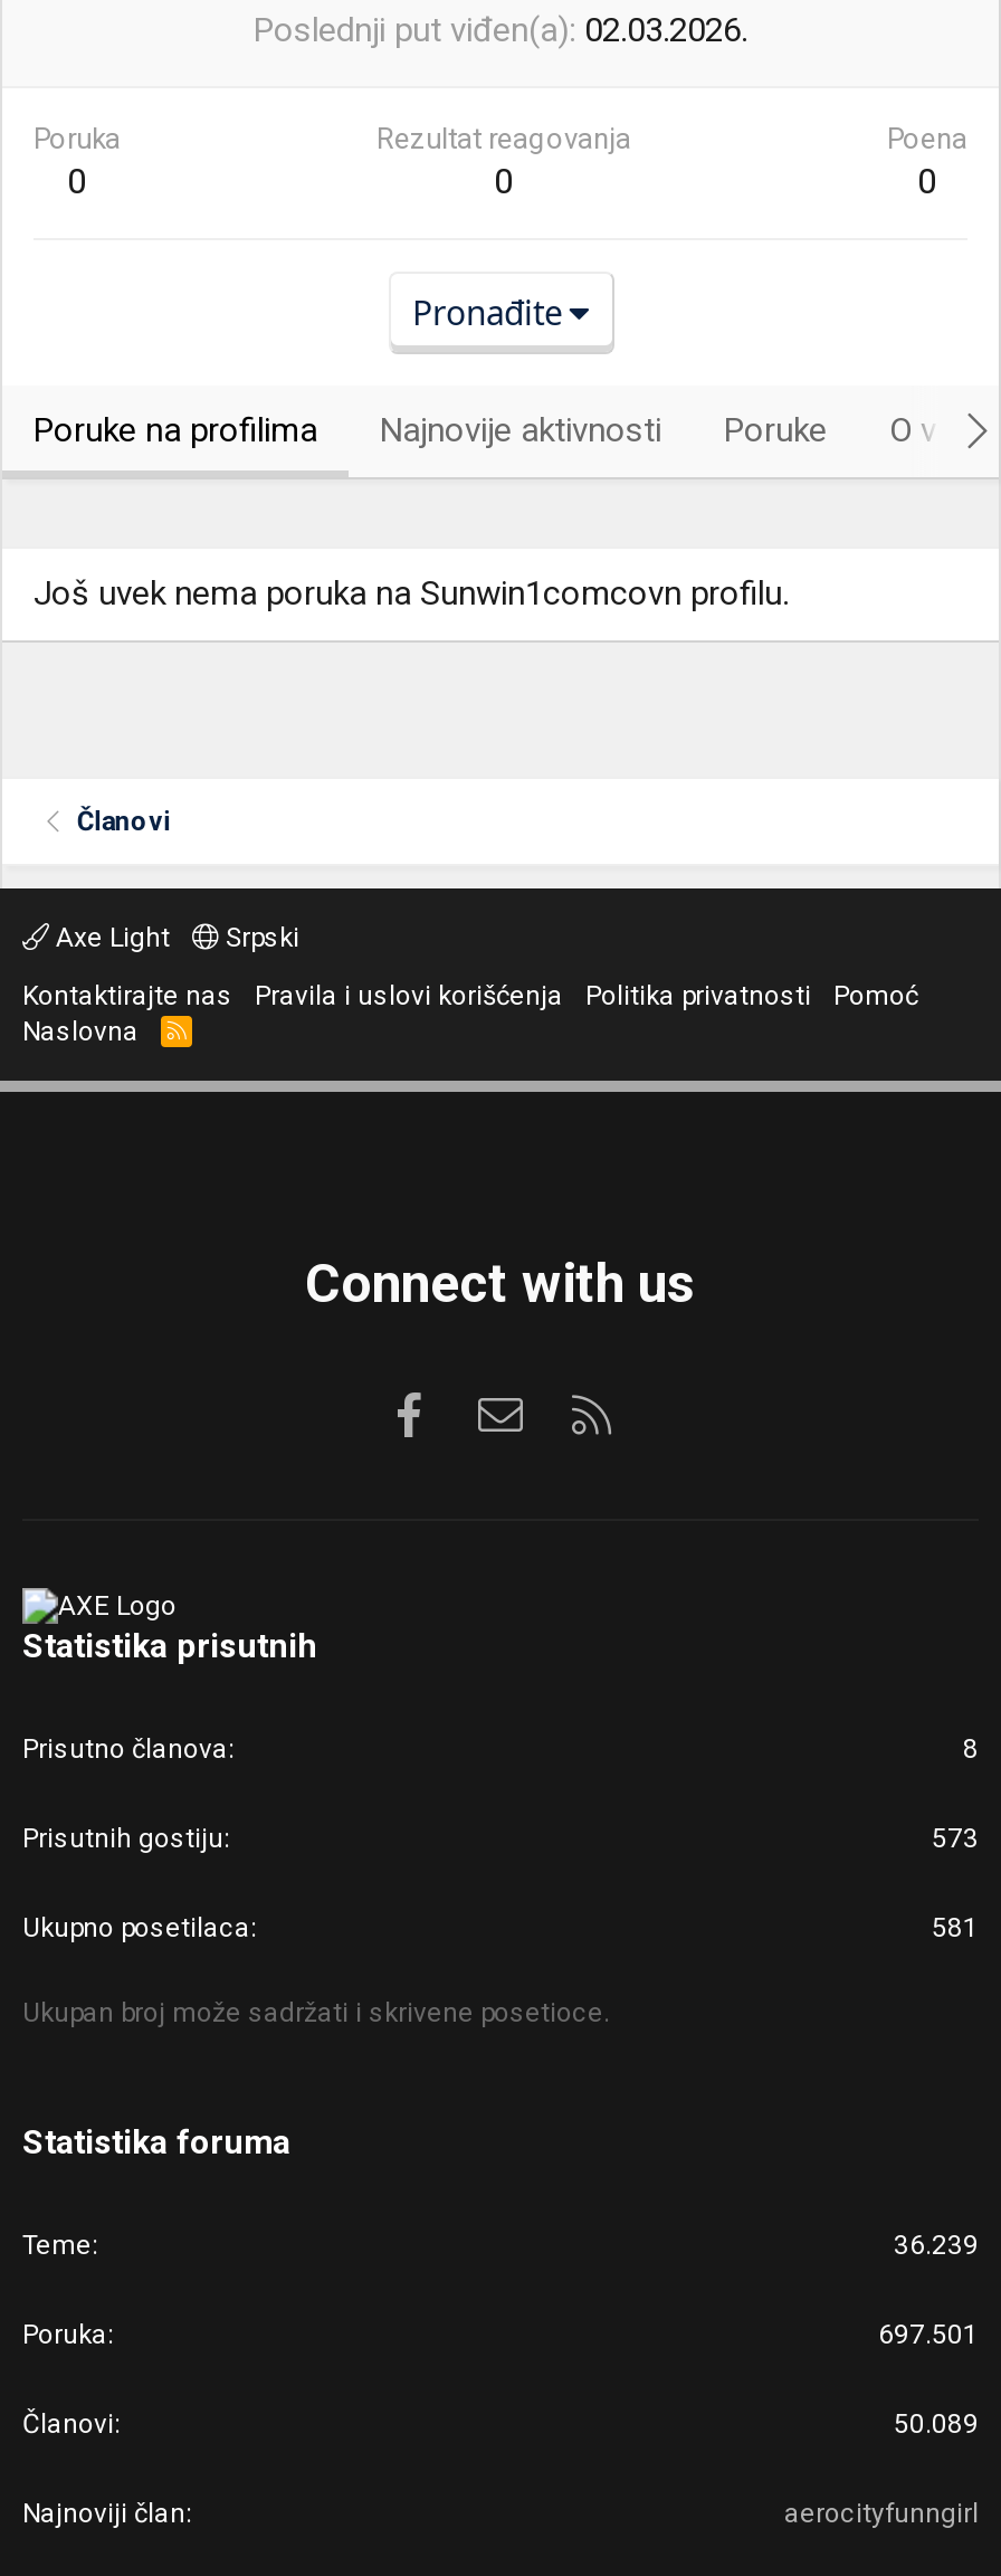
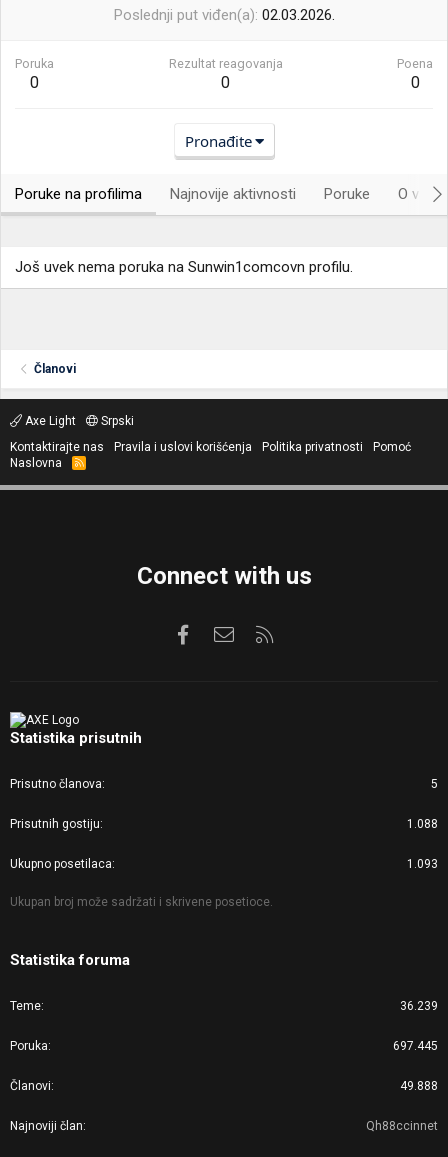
[963,1733,979,1765] 8 -> [431,777,438,791] 5
[932,1823,979,1854] 573 -> [407,817,438,831] 1.088
[932,1912,979,1943] 581 -> [407,857,438,871] 1.093
[878,2319,979,2350] 697.501 -> [393,1039,438,1053] 697.445
[894,2408,979,2440] 50.089 -> [400,1079,438,1093] 49.888
[784,2498,979,2529] aerocityfunngirl -> [366,1119,438,1133] Qh88ccinnet

